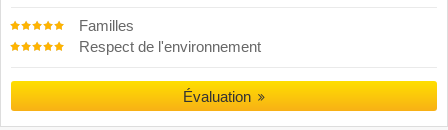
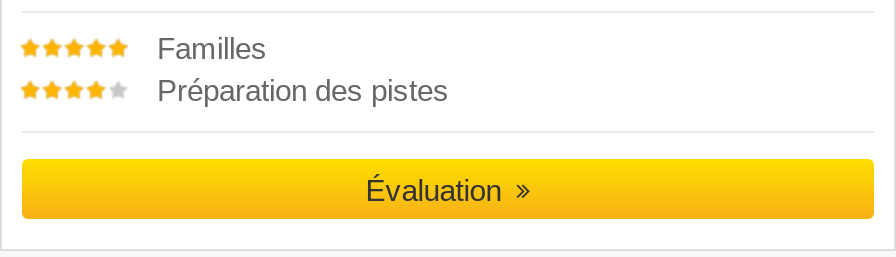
[78,39,260,55] Respect de l'environnement -> [157,75,449,107] Préparation des pistes

